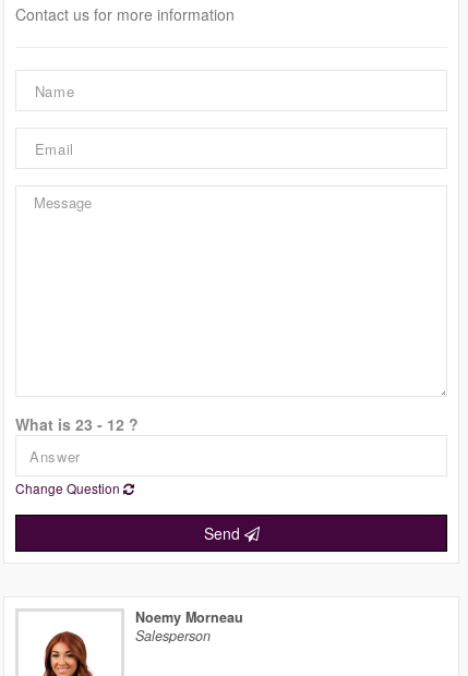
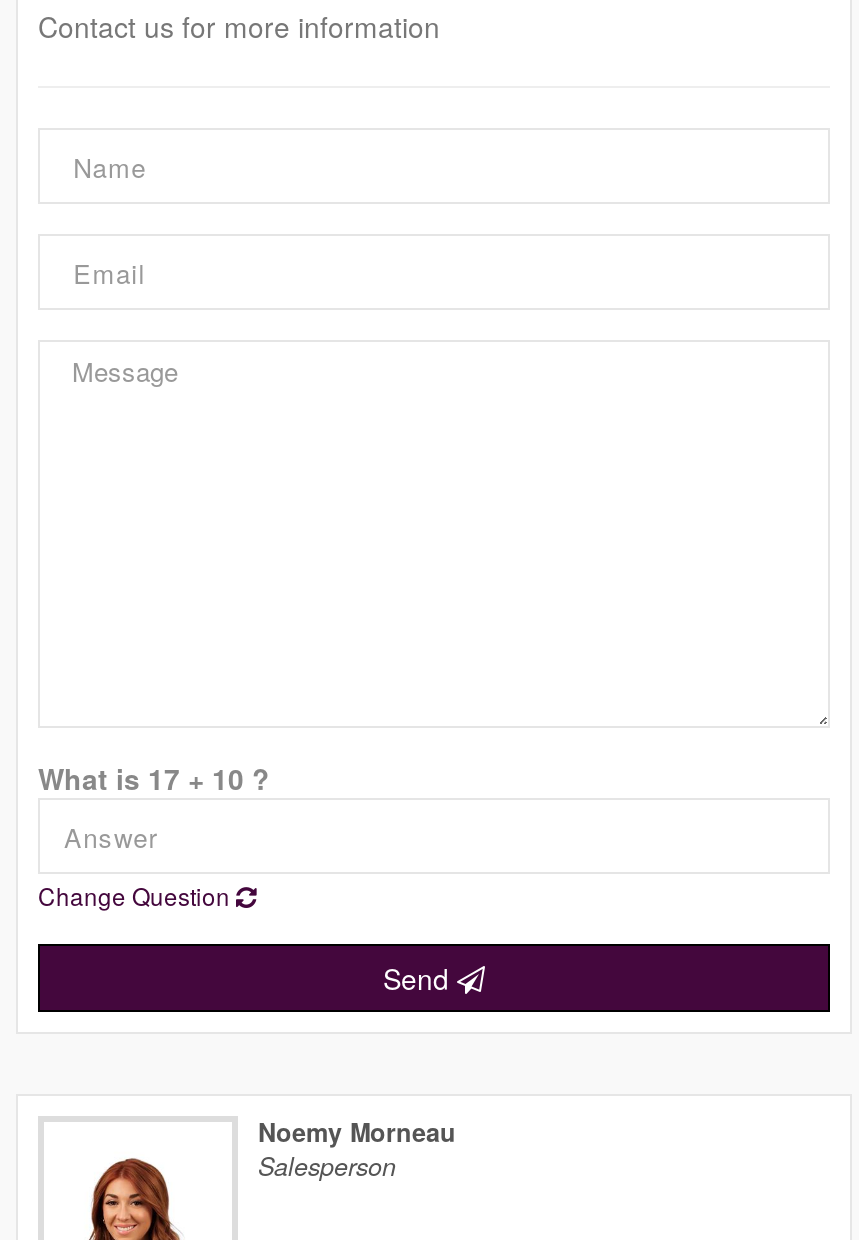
[15,413,139,435] What is 23 - 12 ? -> [38,758,270,798] What is 17 + 10 ?

